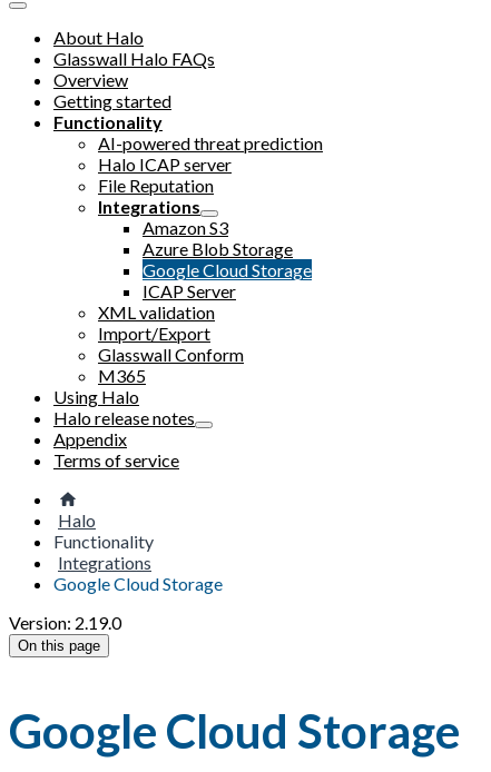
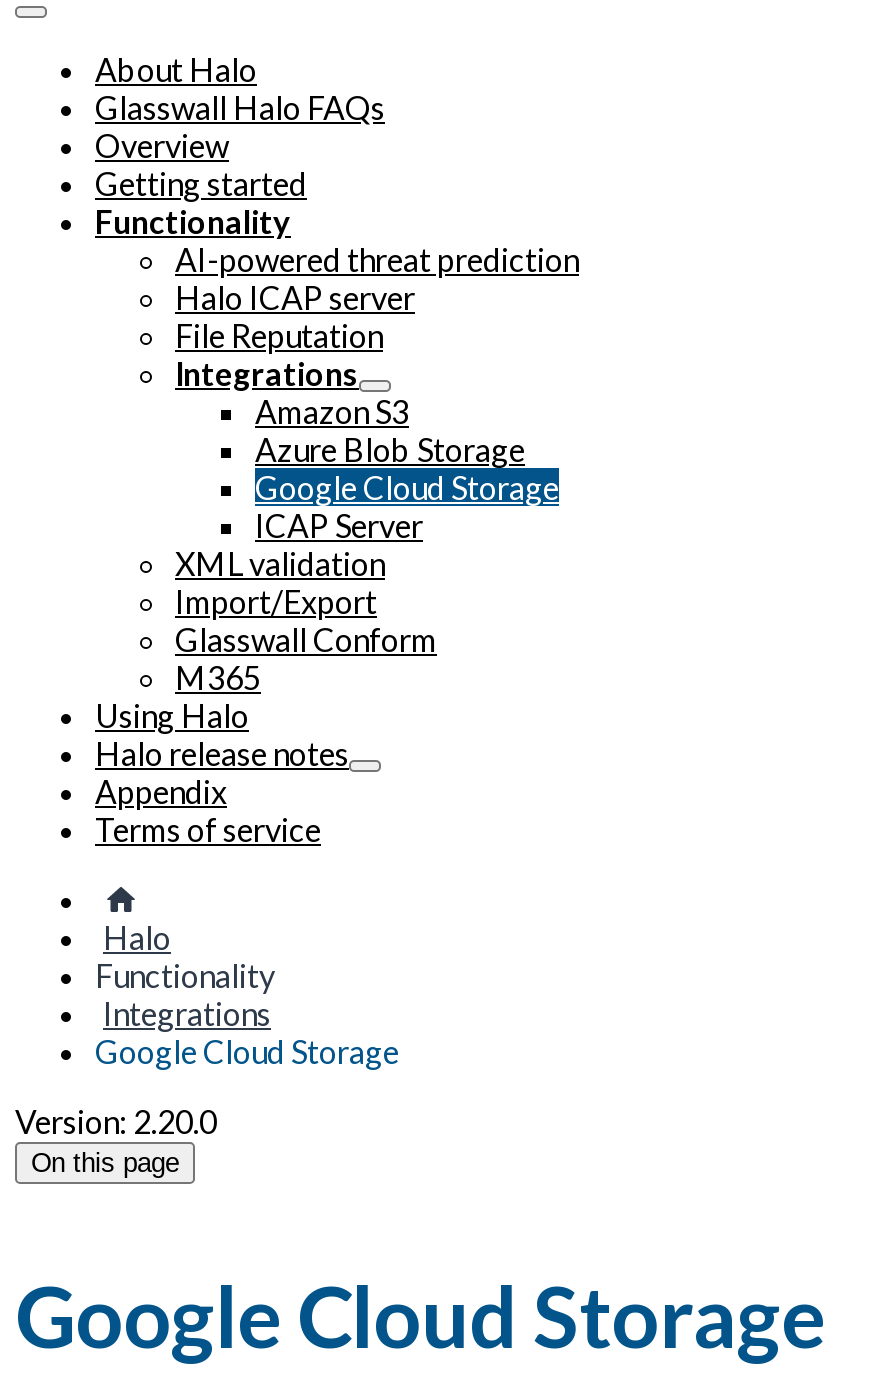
[9,612,121,633] Version: 2.19.0 -> [15,1102,217,1140] Version: 2.20.0

